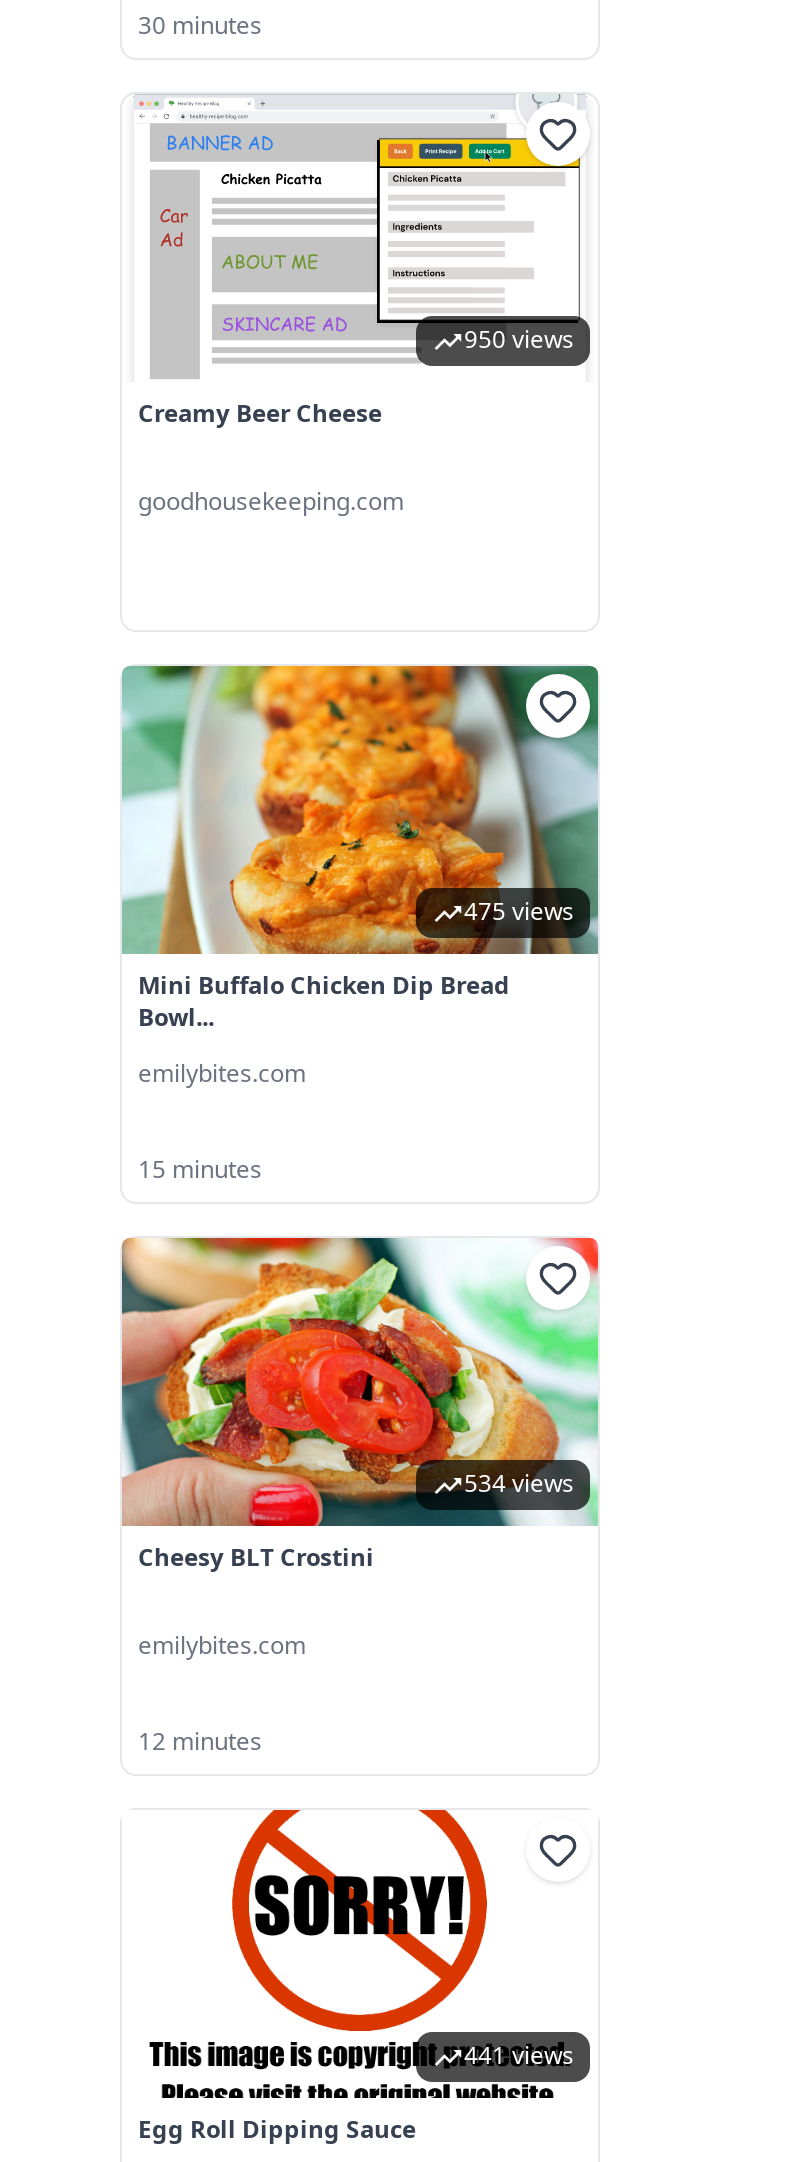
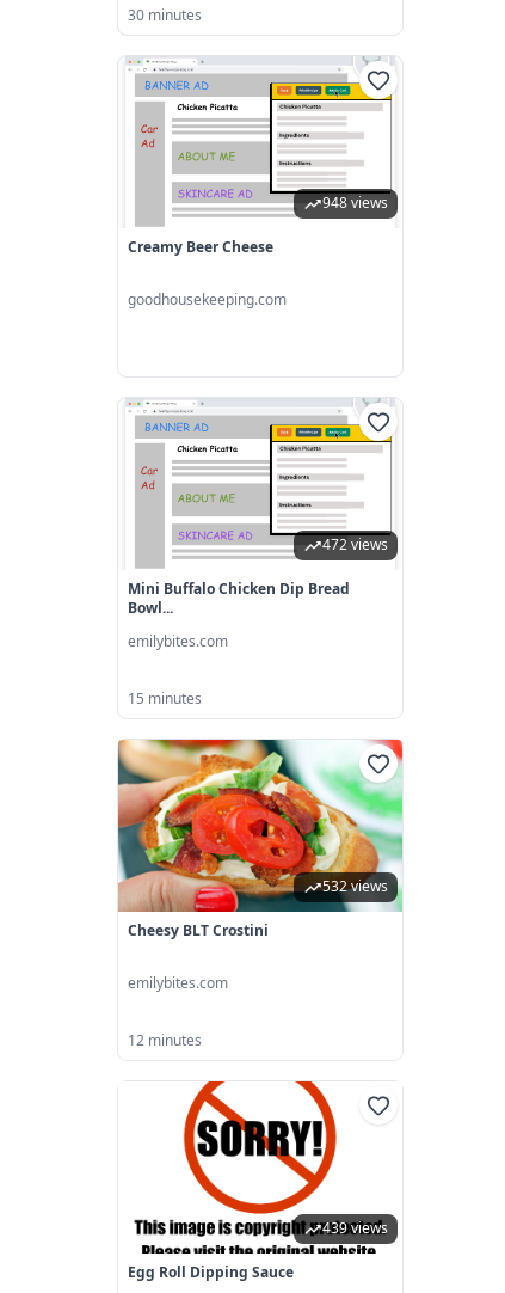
[464,322,574,356] 950 views -> [322,193,388,213] 948 views
[120,664,600,956] [image] | 475 views -> [118,398,402,570] [image] | 472 views
[464,1466,574,1500] 534 views -> [322,876,388,896] 532 views
[464,2038,574,2072] 441 views -> [322,1218,388,1238] 439 views

